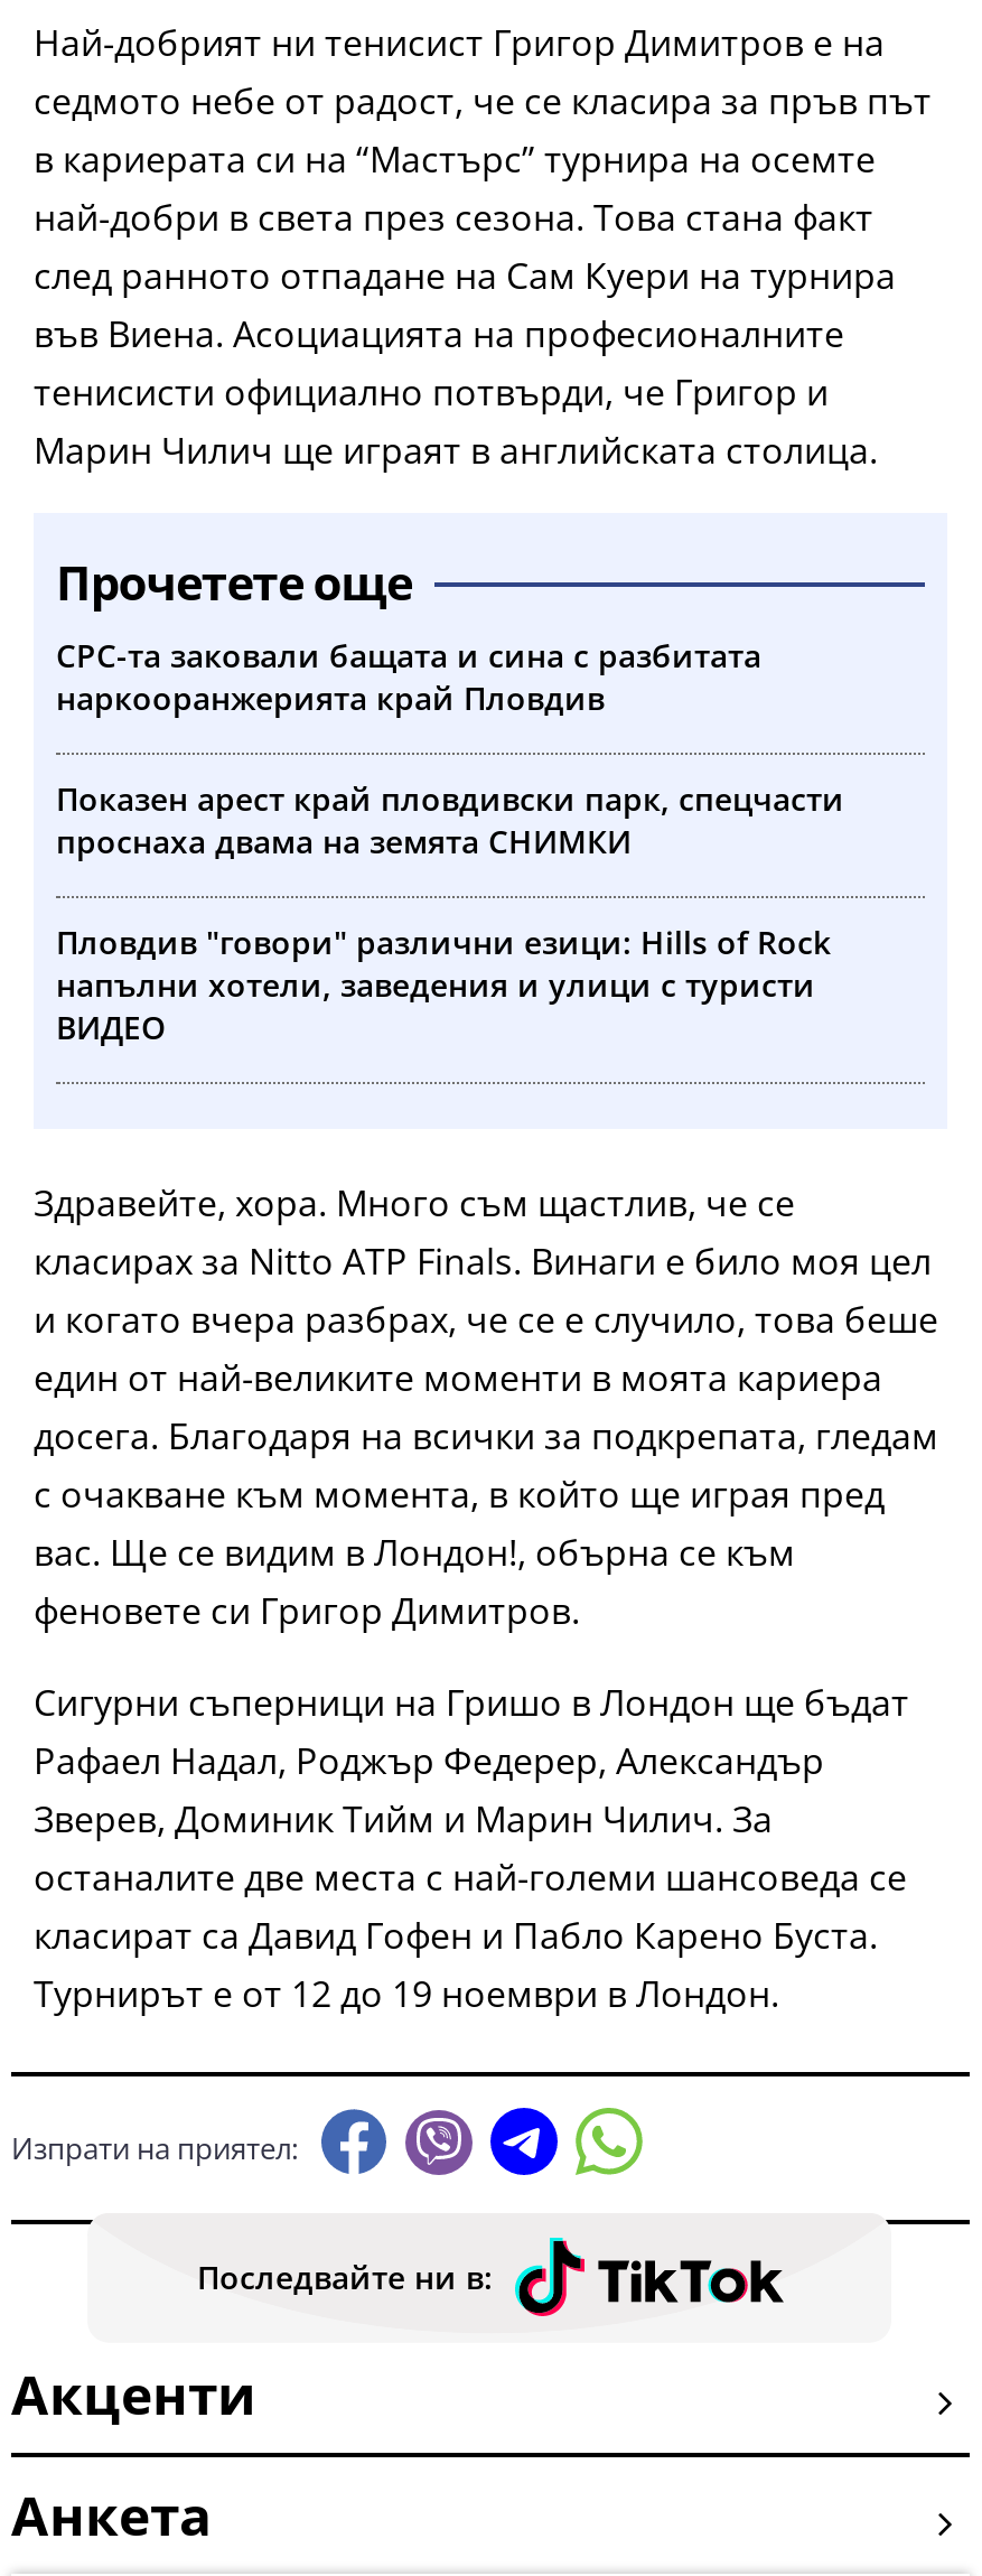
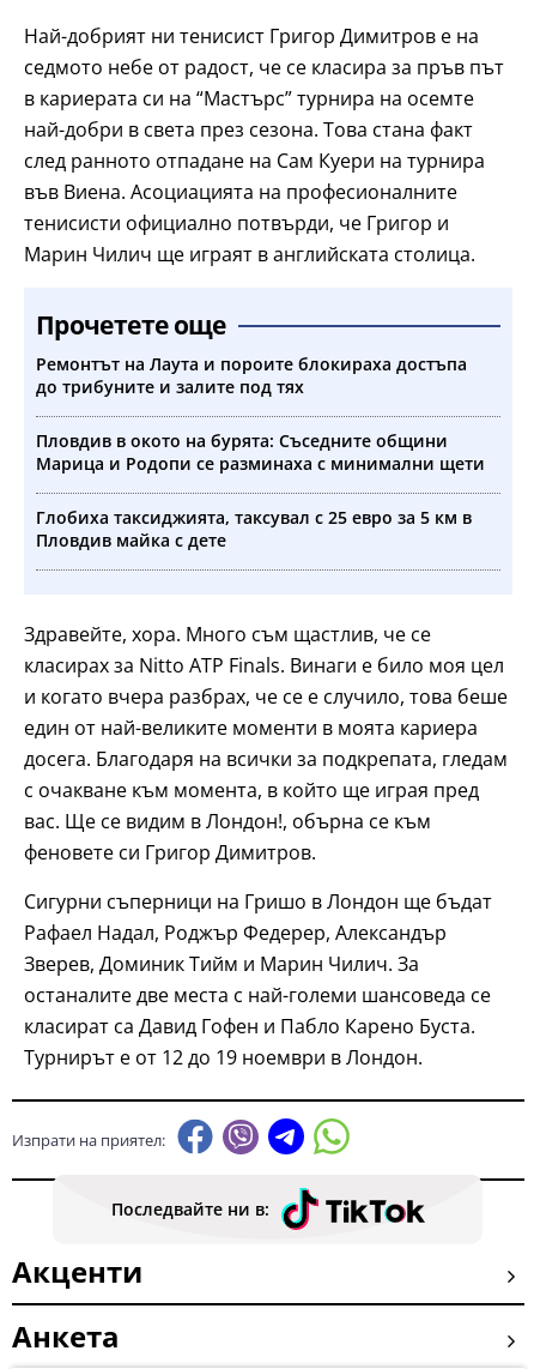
[56,633,761,719] СРС-та заковали бащата и сина с разбитата | наркооранжерията край Пловдив -> [36,352,467,398] Ремонтът на Лаута и пороите блокираха достъпа | до трибуните и залите под тях
[56,777,844,862] Показен арест край пловдивски парк, спецчасти | проснаха двама на земята СНИМКИ -> [36,429,485,474] Пловдив в окото на бурята: Съседните общини | Марица и Родопи се разминаха с минимални щети
[56,920,831,1048] Пловдив "говори" различни езици: Hills of Rock | напълни хотели, заведения и улици с туристи | ВИДЕО -> [36,506,472,551] Глобиха таксиджията, таксувал с 25 евро за 5 км в | Пловдив майка с дете

